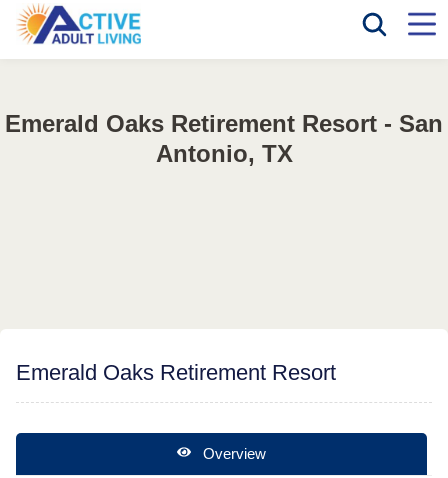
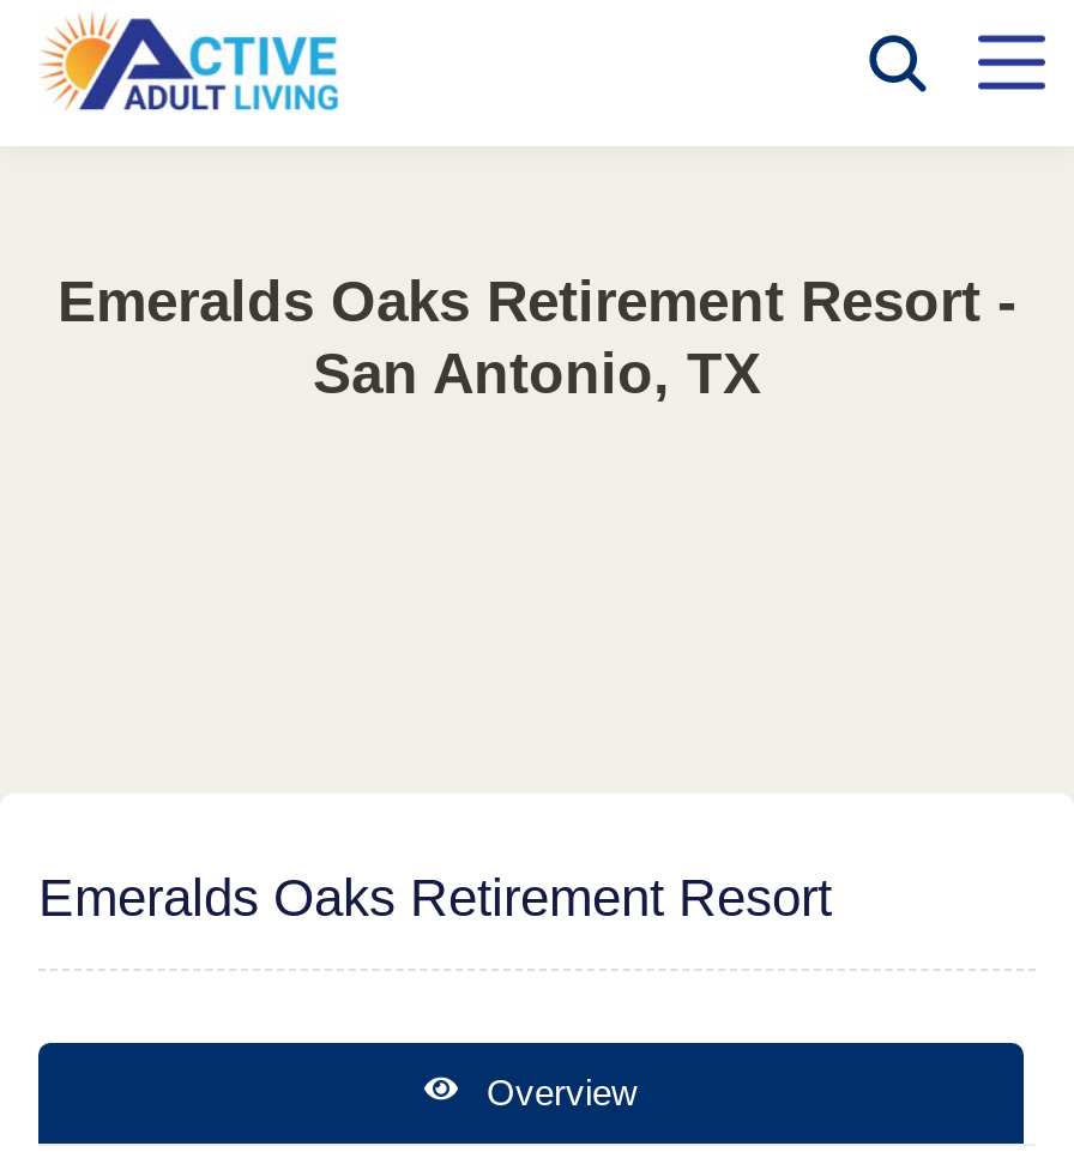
[5,110,443,167] Emerald Oaks Retirement Resort - San | Antonio, TX -> [58,269,1016,405] Emeralds Oaks Retirement Resort - | San Antonio, TX
[16,360,336,385] Emerald Oaks Retirement Resort -> [38,868,832,928] Emeralds Oaks Retirement Resort

